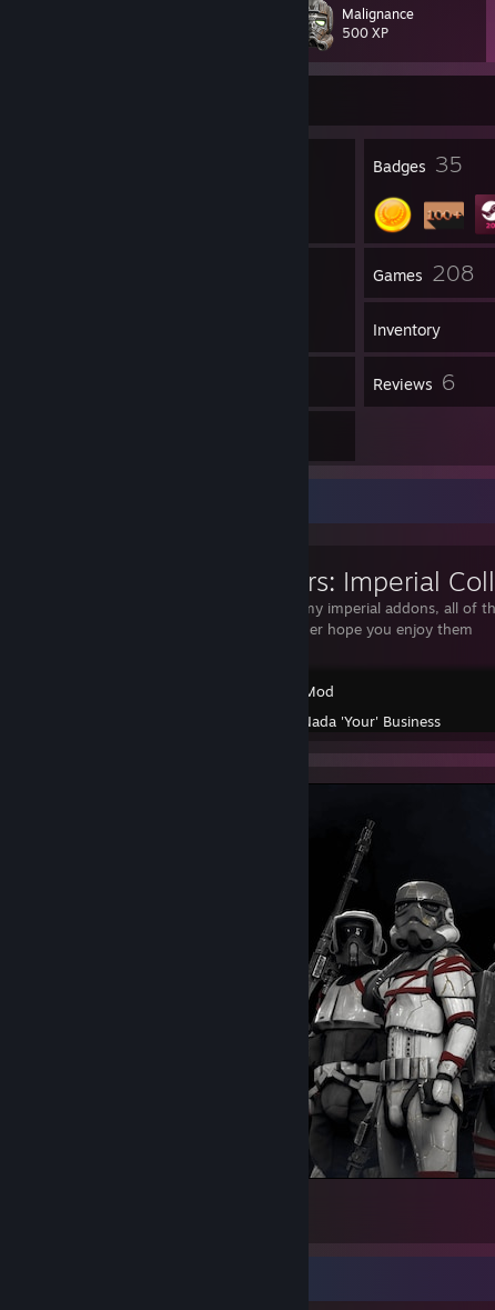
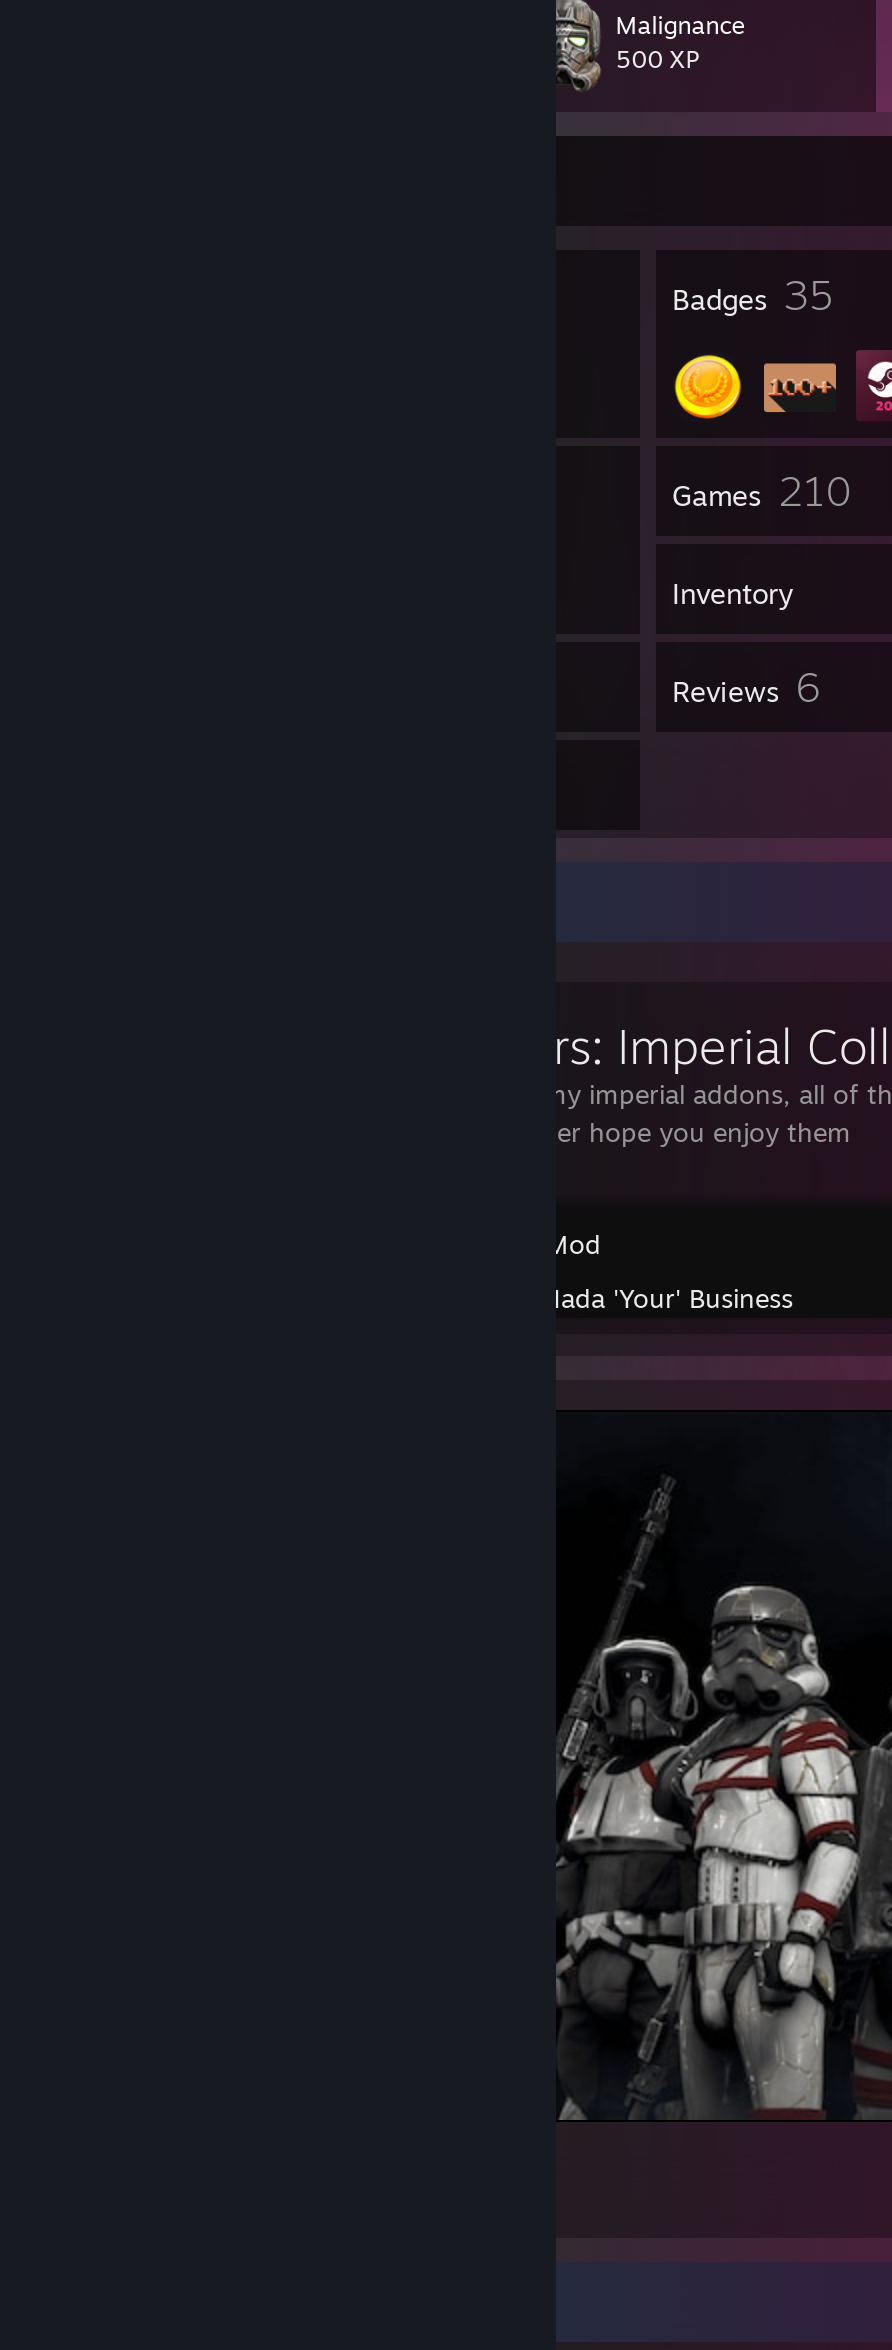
[373,259,474,287] Games 208 -> [672,466,852,516] Games 210

